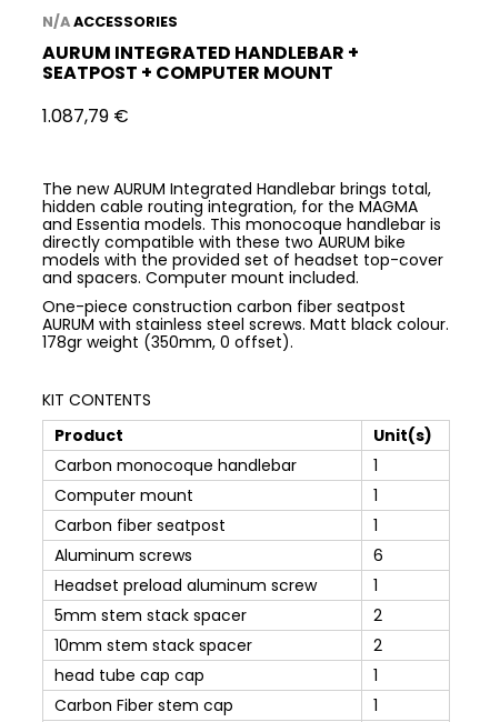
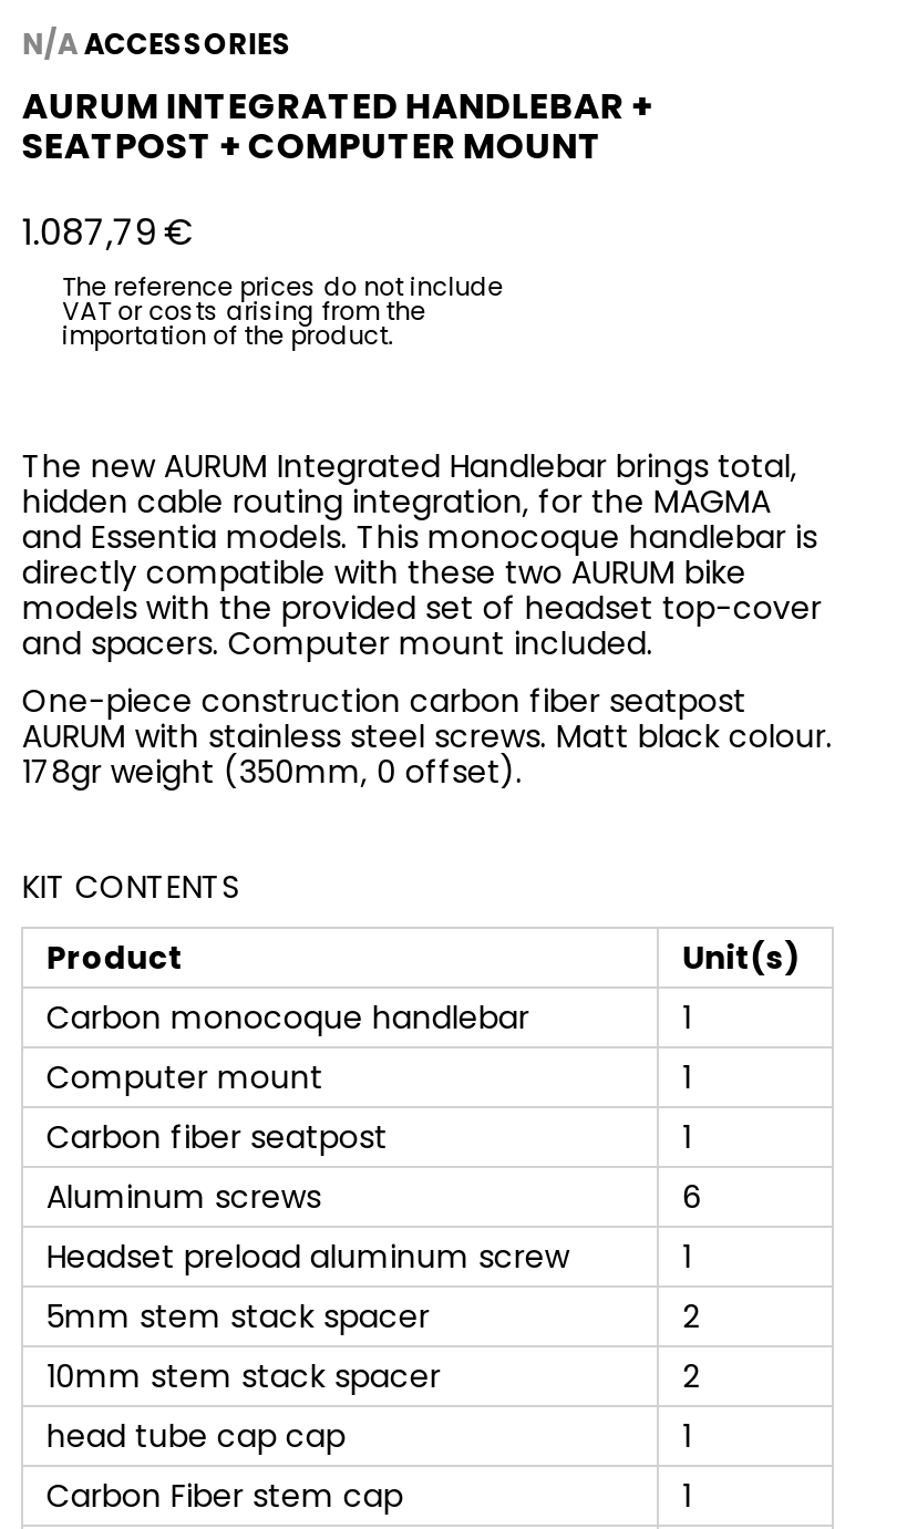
none -> [62,269,503,353] The reference prices do not include | VAT or costs arising from the | importation of the product.

